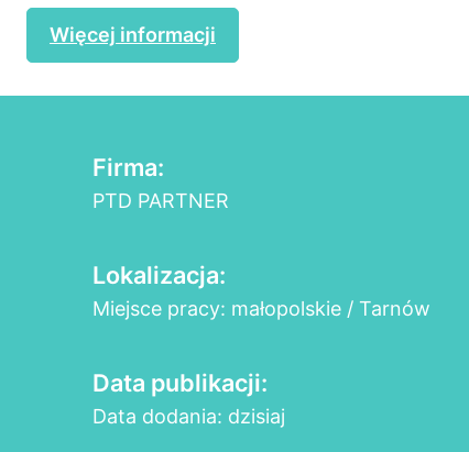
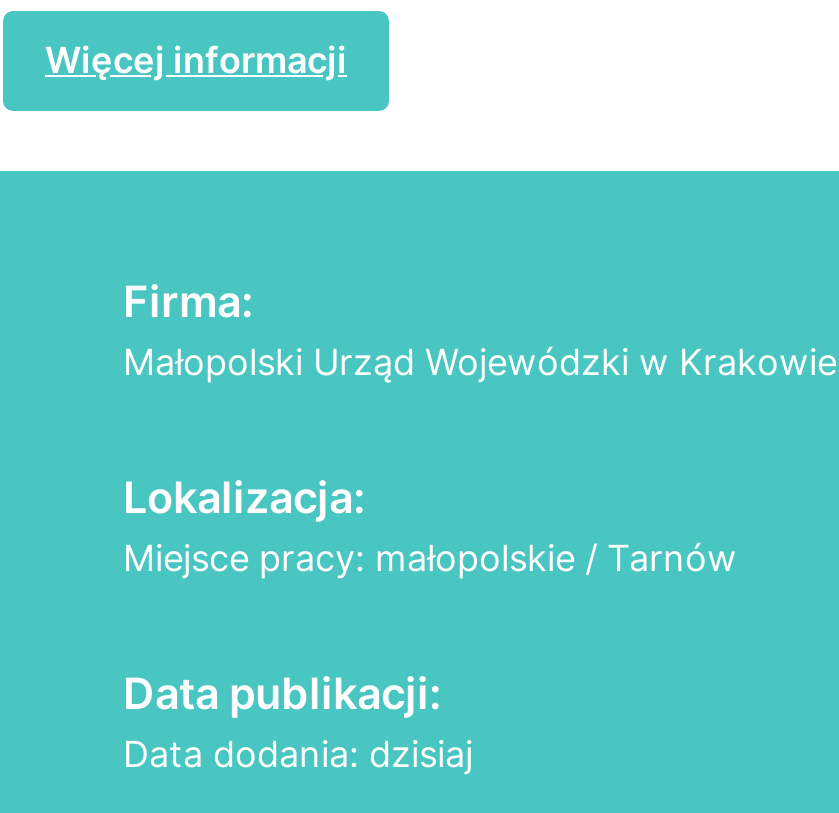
[92,189,229,212] PTD PARTNER -> [123,340,837,382] Małopolski Urząd Wojewódzki w Krakowie

